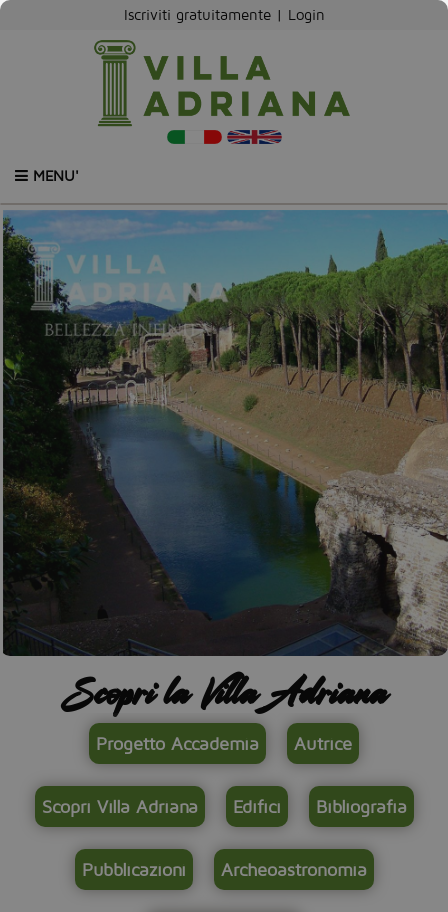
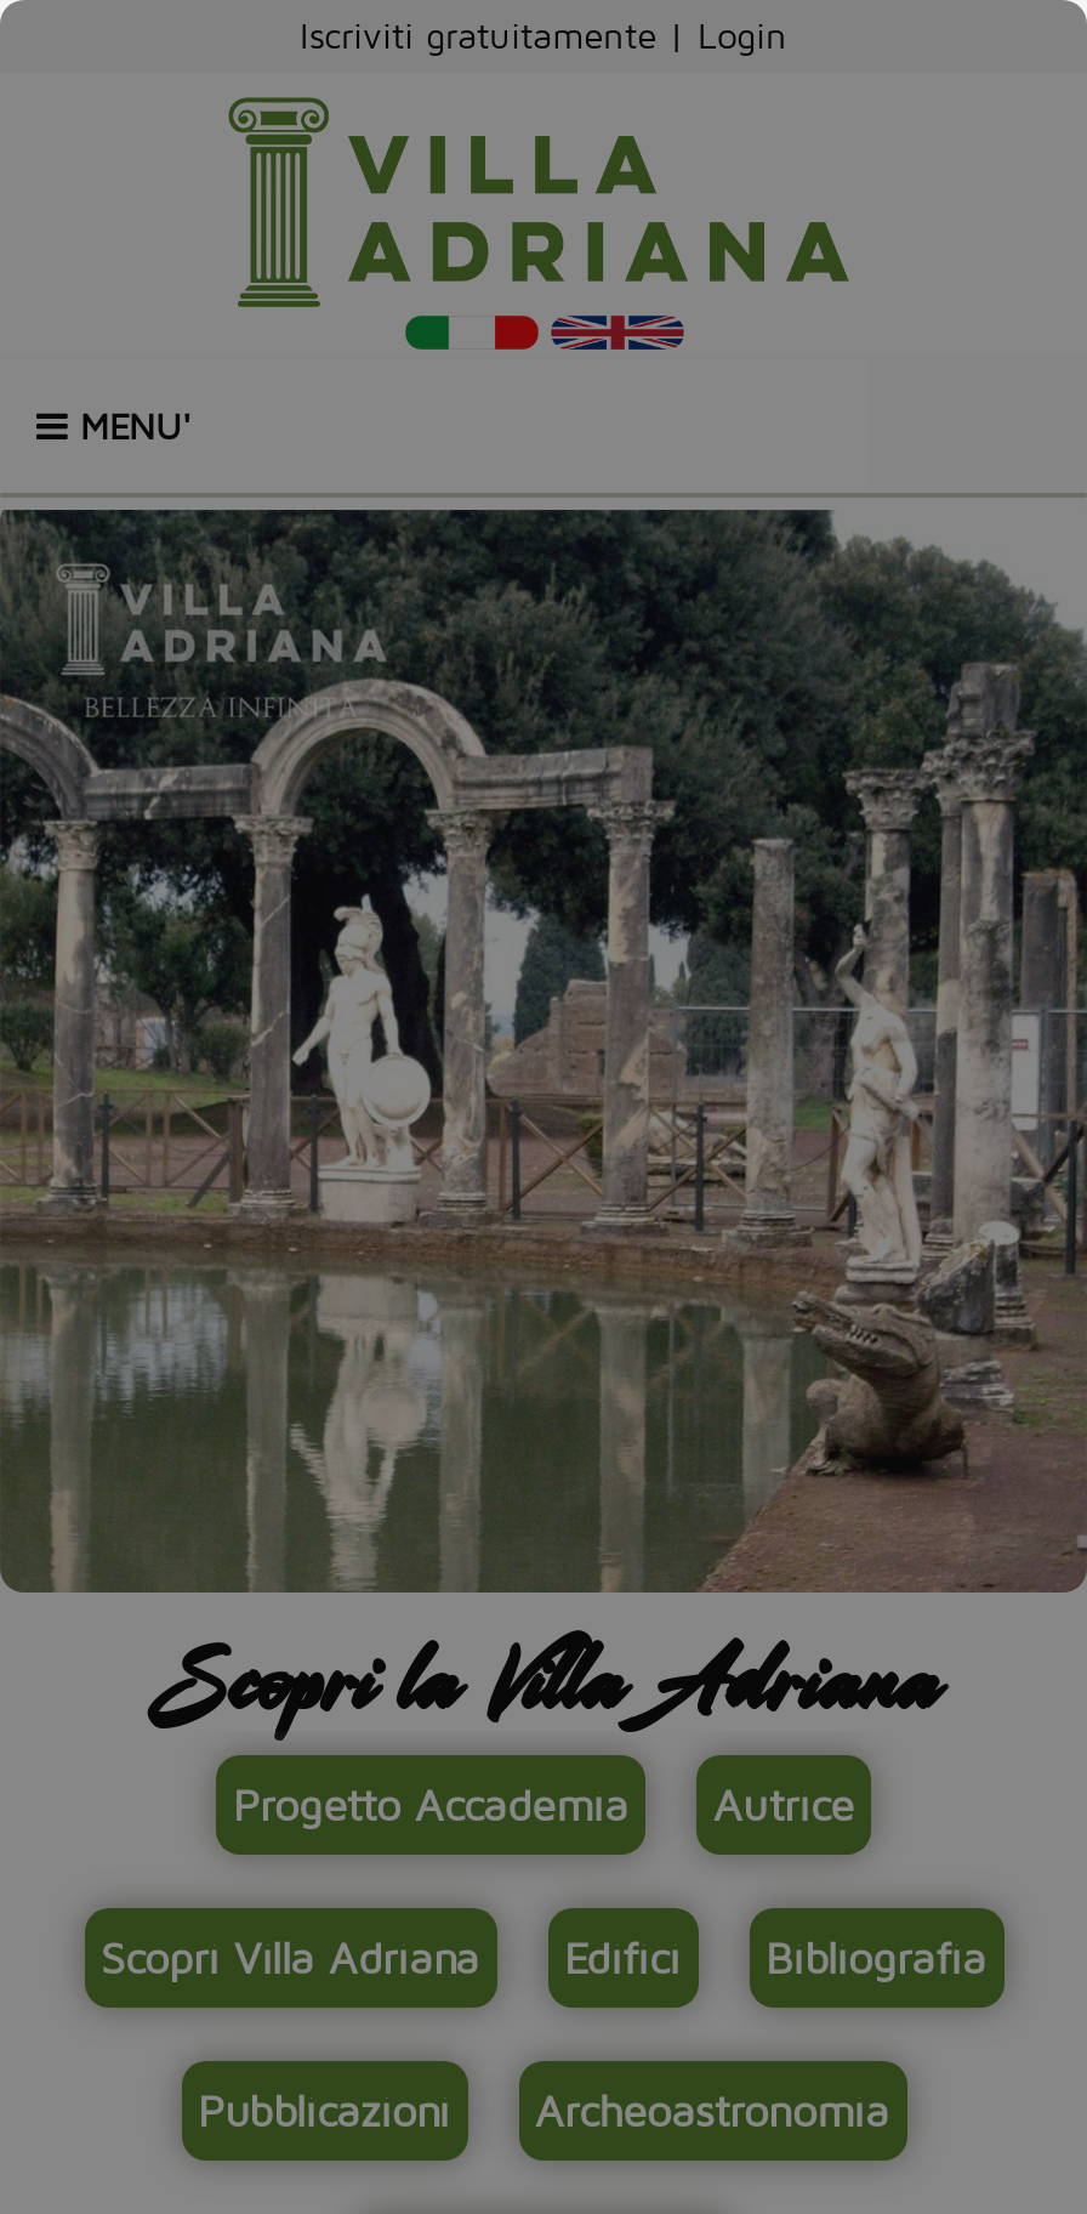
[3,209,445,657] [image] -> [7,507,1080,1595] [image]

